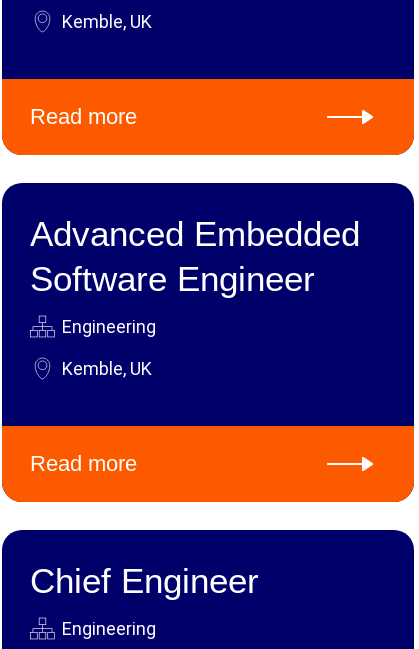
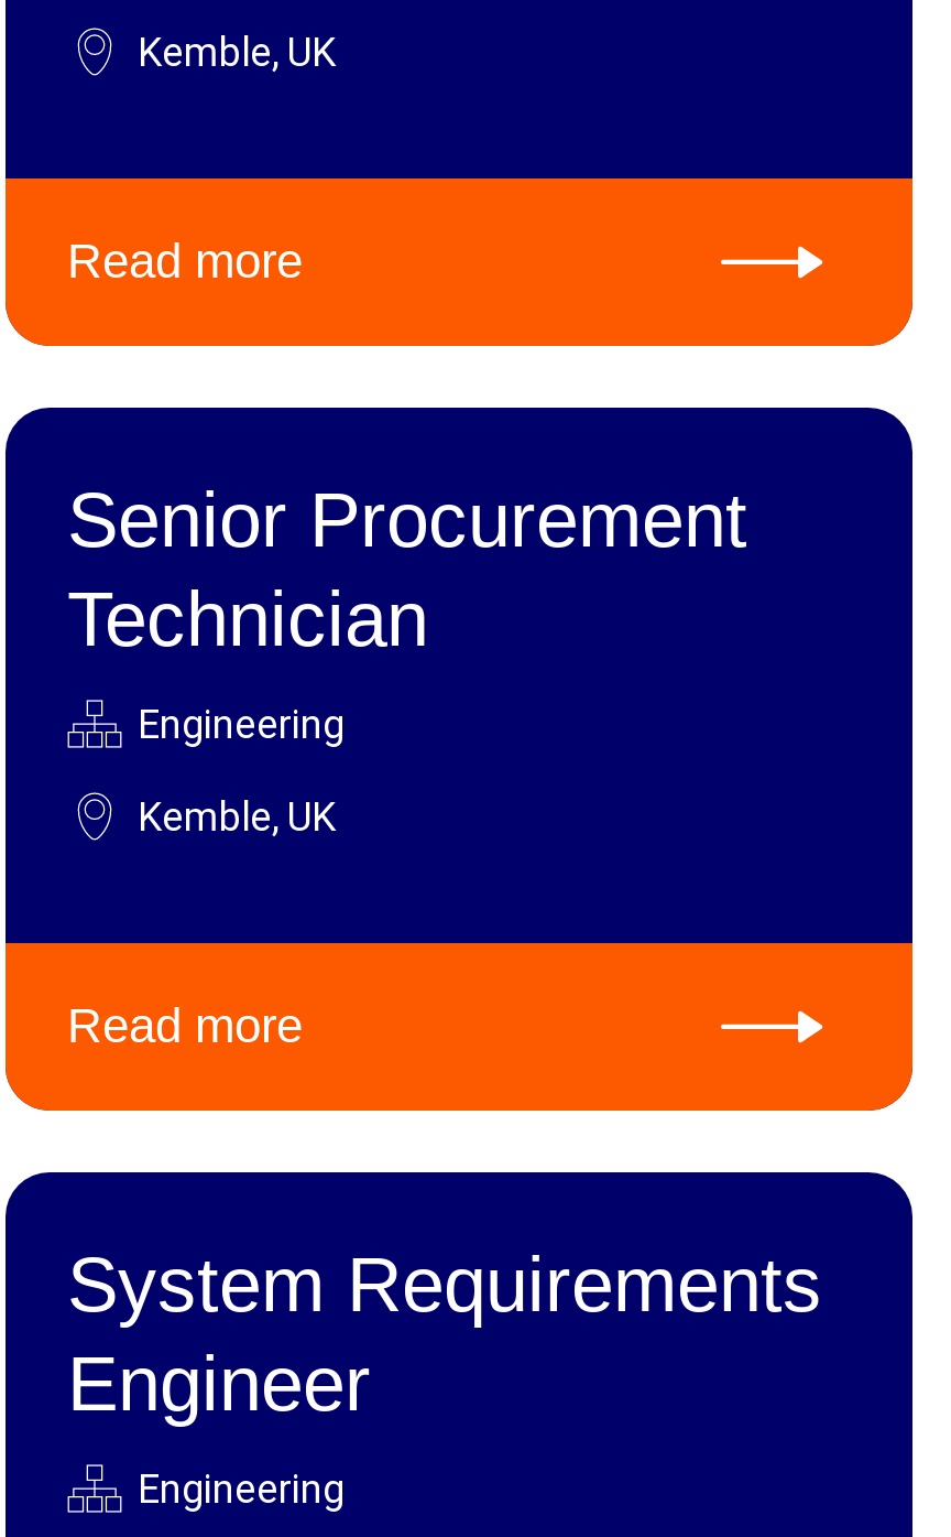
[30,214,360,298] Advanced Embedded | Software Engineer -> [67,475,747,660] Senior Procurement | Technician
[30,561,259,600] Chief Engineer -> [67,1240,822,1425] System Requirements | Engineer

